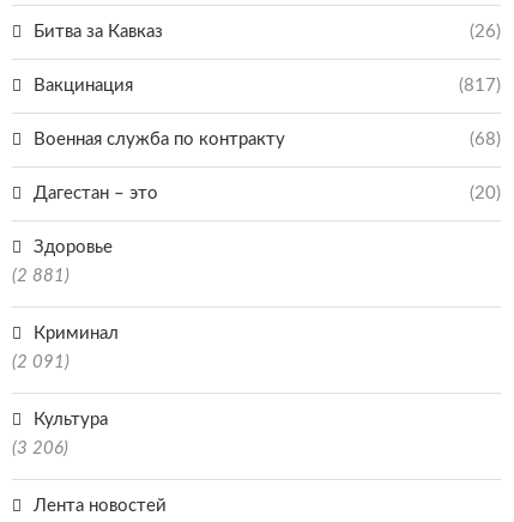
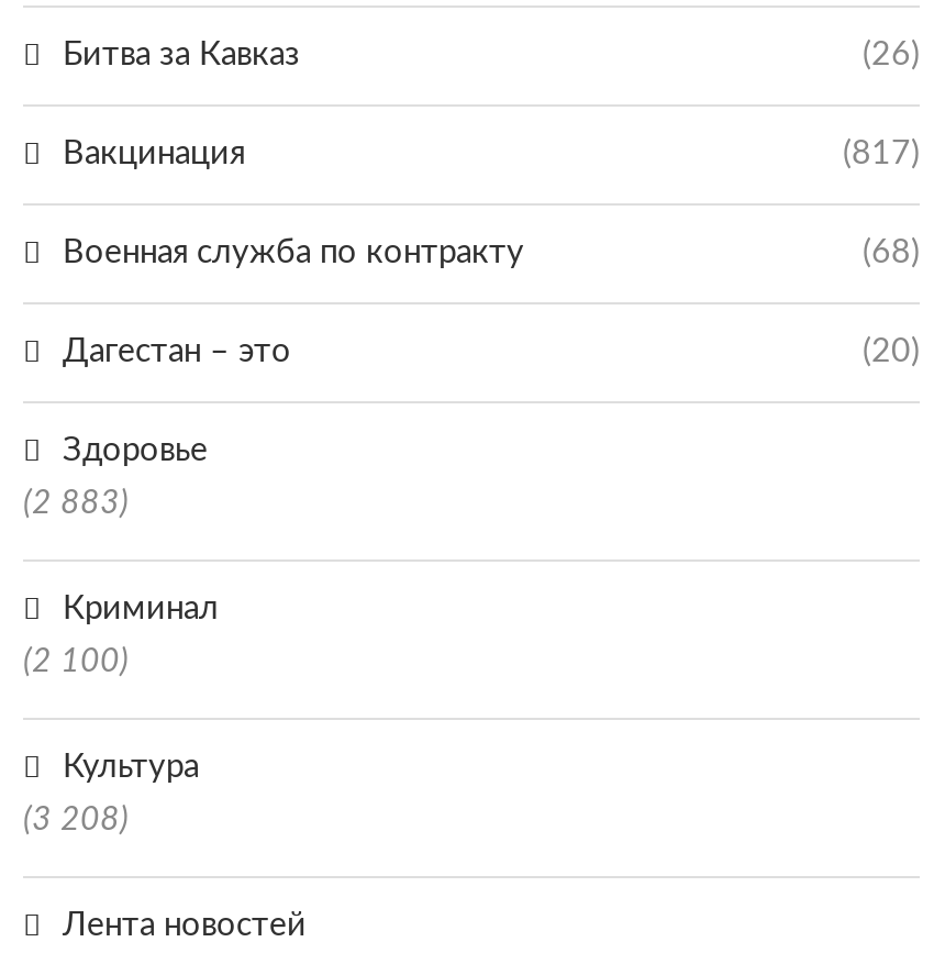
[12,267,69,285] (2 881) -> [23,487,129,520] (2 883)
[12,353,69,371] (2 091) -> [23,645,129,678] (2 100)
[12,439,68,457] (3 206) -> [23,804,129,836] (3 208)

